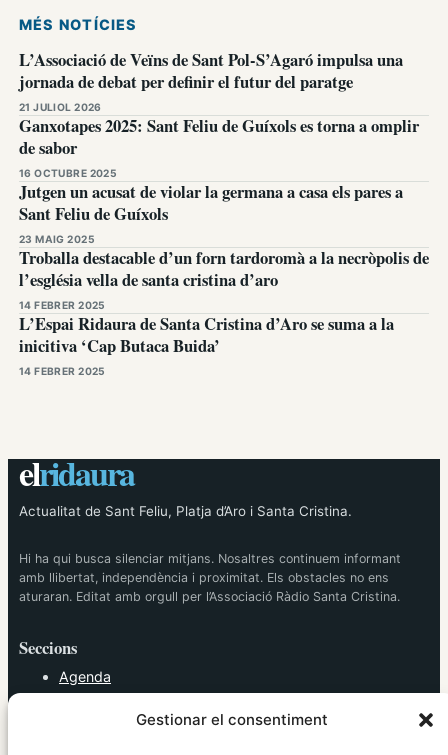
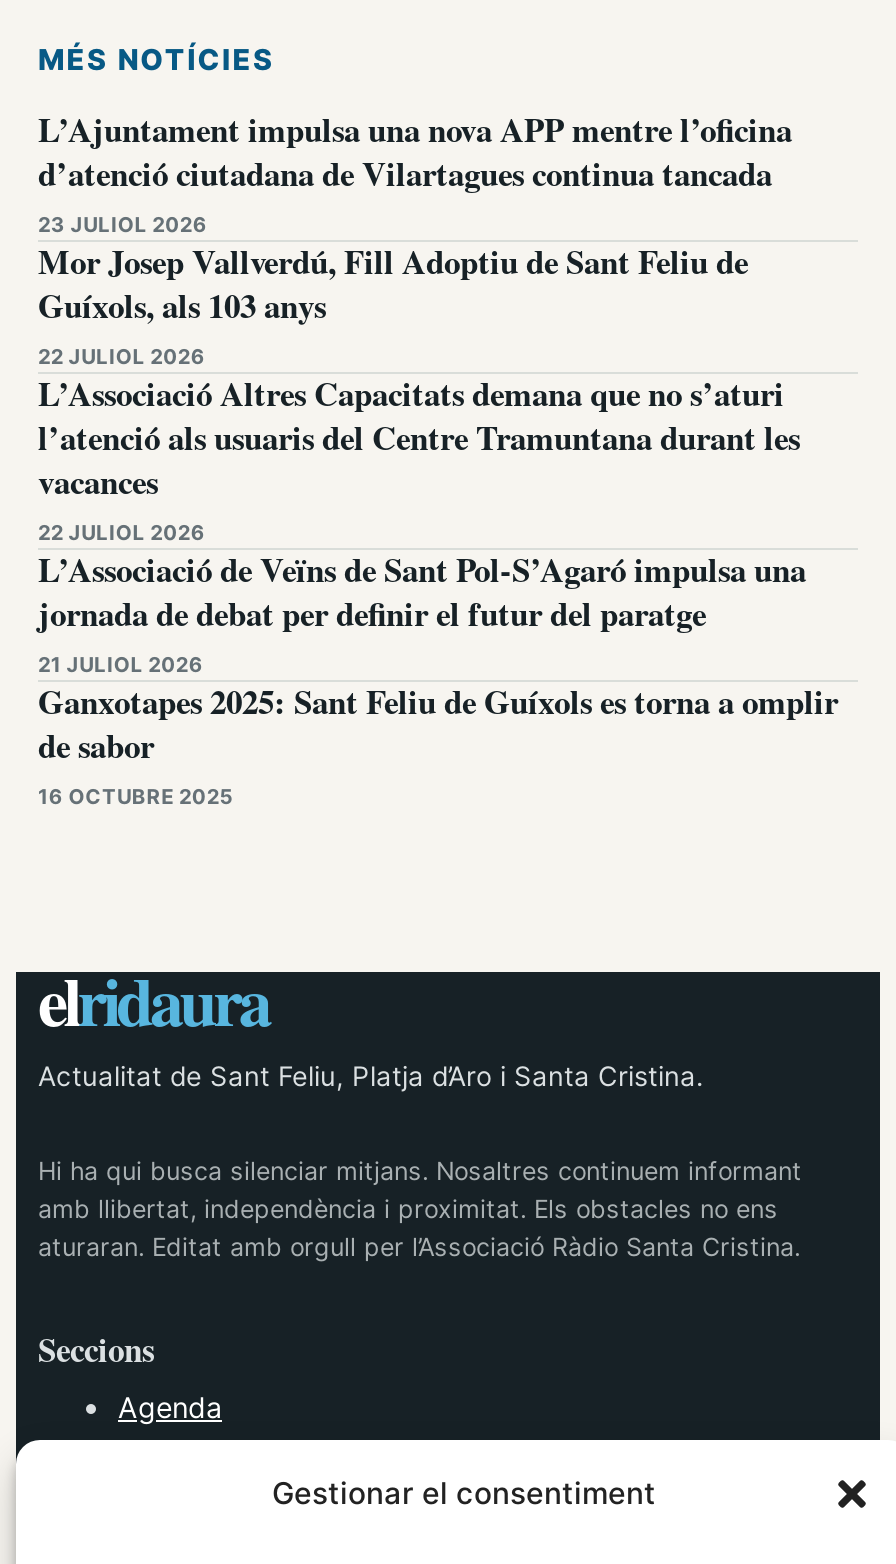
none -> [38,105,800,545] L’Ajuntament impulsa una nova APP mentre l’oficina | d’atenció ciutadana de Vilartagues continua tancada | 23 JULIOL 2026 | Mor Josep Vallverdú, Fill Adoptiu de Sant Feliu de | Guíxols, als 103 anys | 22 JULIOL 2026 | L’Associació Altres Capacitats demana que no s’aturi | l’atenció als usuaris del Centre Tramuntana durant les | vacances | 22 JULIOL 2026
moved [19,47,419,179] -> [38,545,838,809]: L’Associació de Veïns de Sant Pol-S’Agaró impulsa una | jornada de debat per definir el futur del paratge | 21 JULIOL 2026 | Ganxotapes 2025: Sant Feliu de Guíxols es torna a omplir | de sabor | 16 OCTUBRE 2025
[19,179,429,377] Jutgen un acusat de violar la germana a casa els pares a | Sant Feliu de Guíxols | 23 MAIG 2025 | Troballa destacable d’un forn tardoromà a la necròpolis de | l’església vella de santa cristina d’aro | 14 FEBRER 2025 | L’Espai Ridaura de Santa Cristina d’Aro se suma a la | inicitiva ‘Cap Butaca Buida’ | 14 FEBRER 2025 -> none

